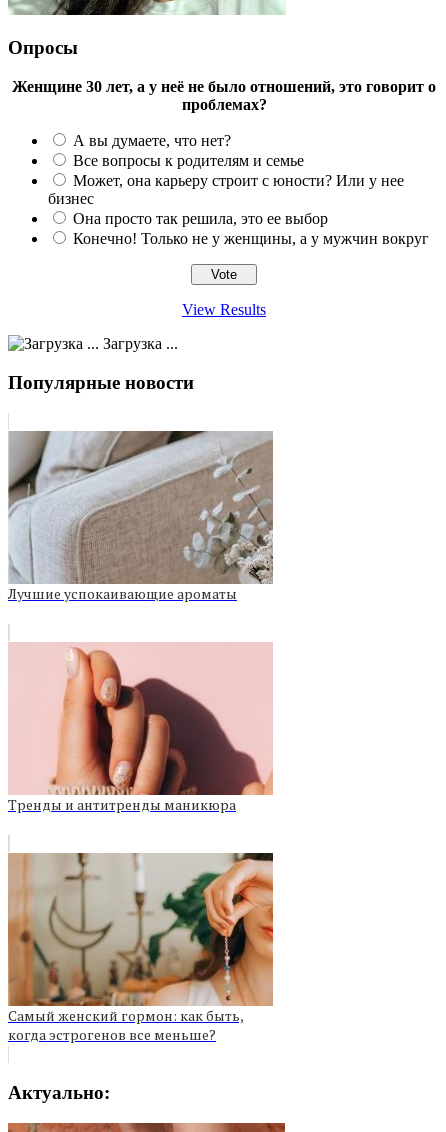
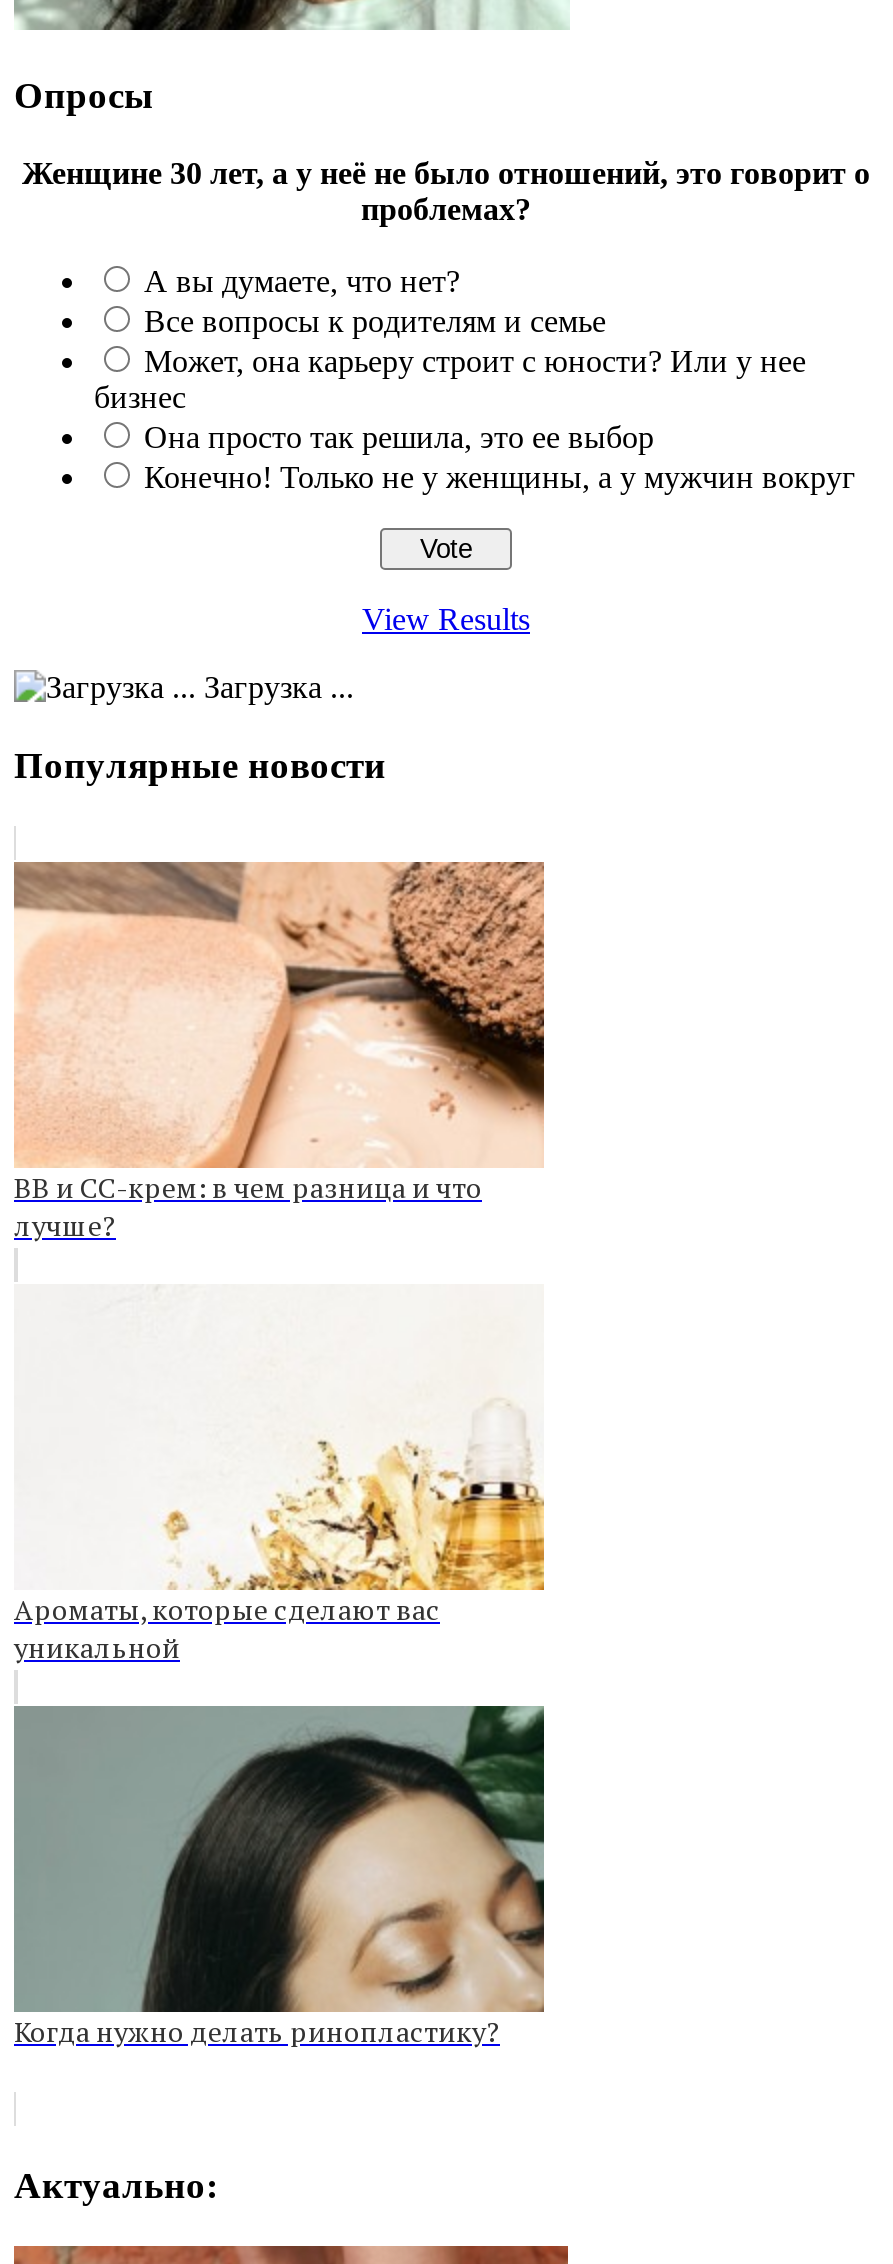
[7,430,274,603] [image] | Лучшие успокаивающие ароматы -> [14,862,546,1243] [image] | ВВ и СС-крем: в чем разница и что | лучше?
[8,642,273,814] [image] | Тренды и антитренды маникюра -> [14,1286,544,1665] [image] | Ароматы, которые сделают вас | уникальной
[8,852,274,1044] [image] | Cамый женский гормон: как быть, | когда эстрогенов все меньше? -> [14,1704,546,2049] [image] | Когда нужно делать ринопластику?

